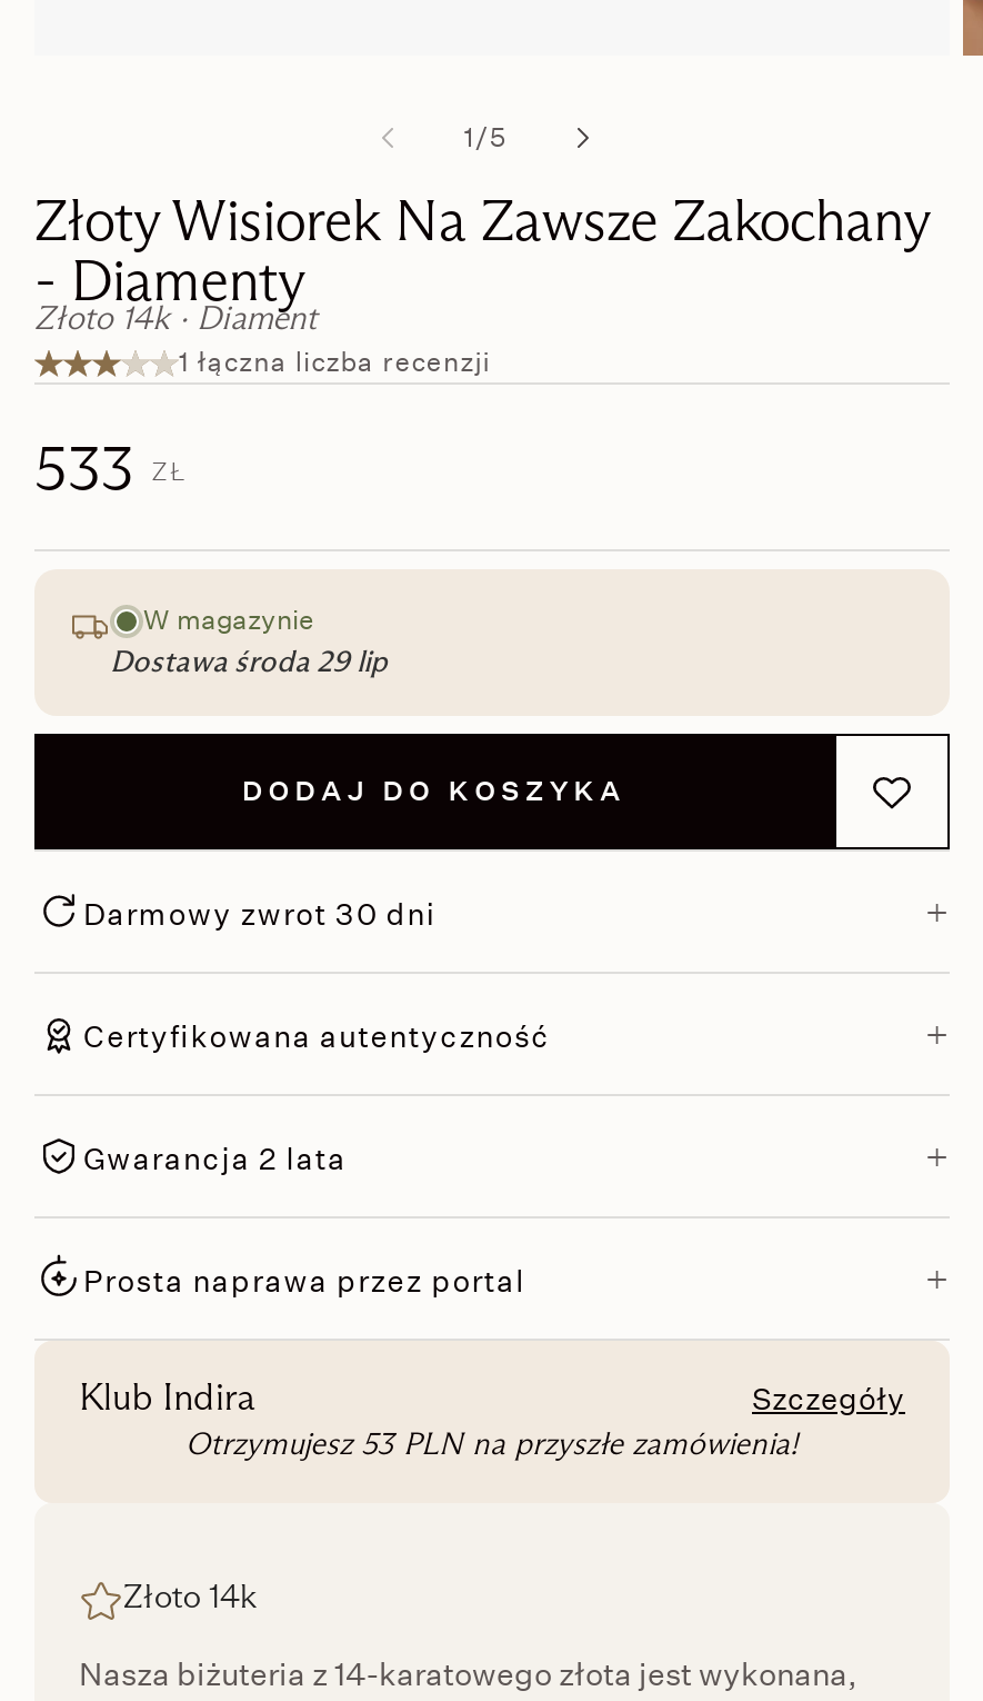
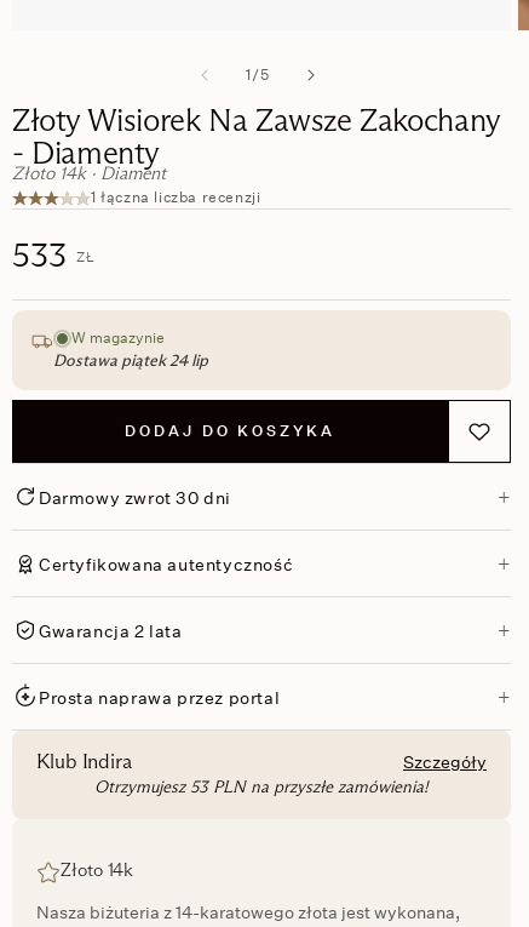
[110,643,388,681] Dostawa środa 29 lip -> [53,351,208,371] Dostawa piątek 24 lip

